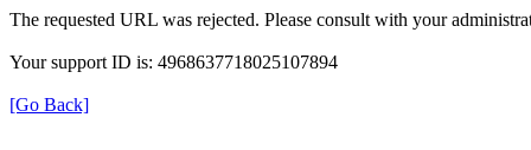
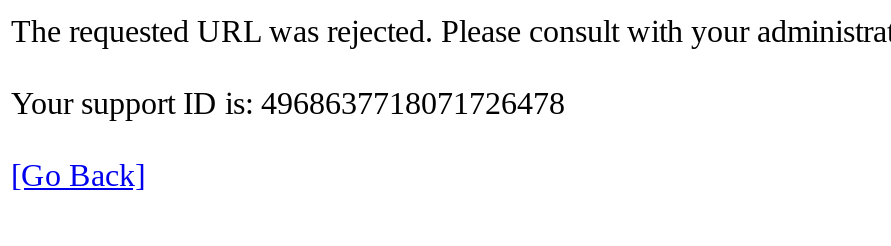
[9,52,338,72] Your support ID is: 4968637718025107894 -> [11,86,565,120] Your support ID is: 4968637718071726478

